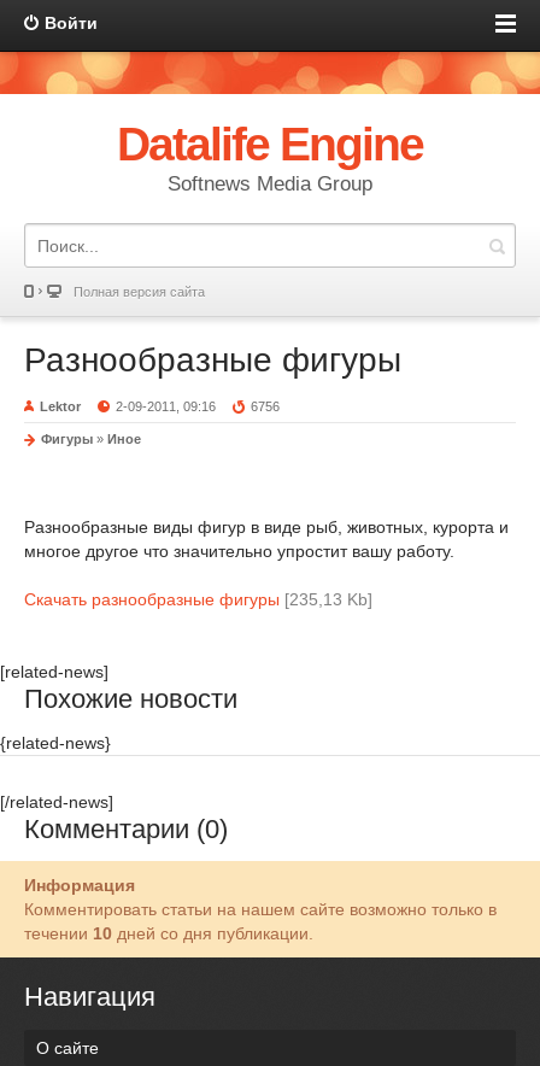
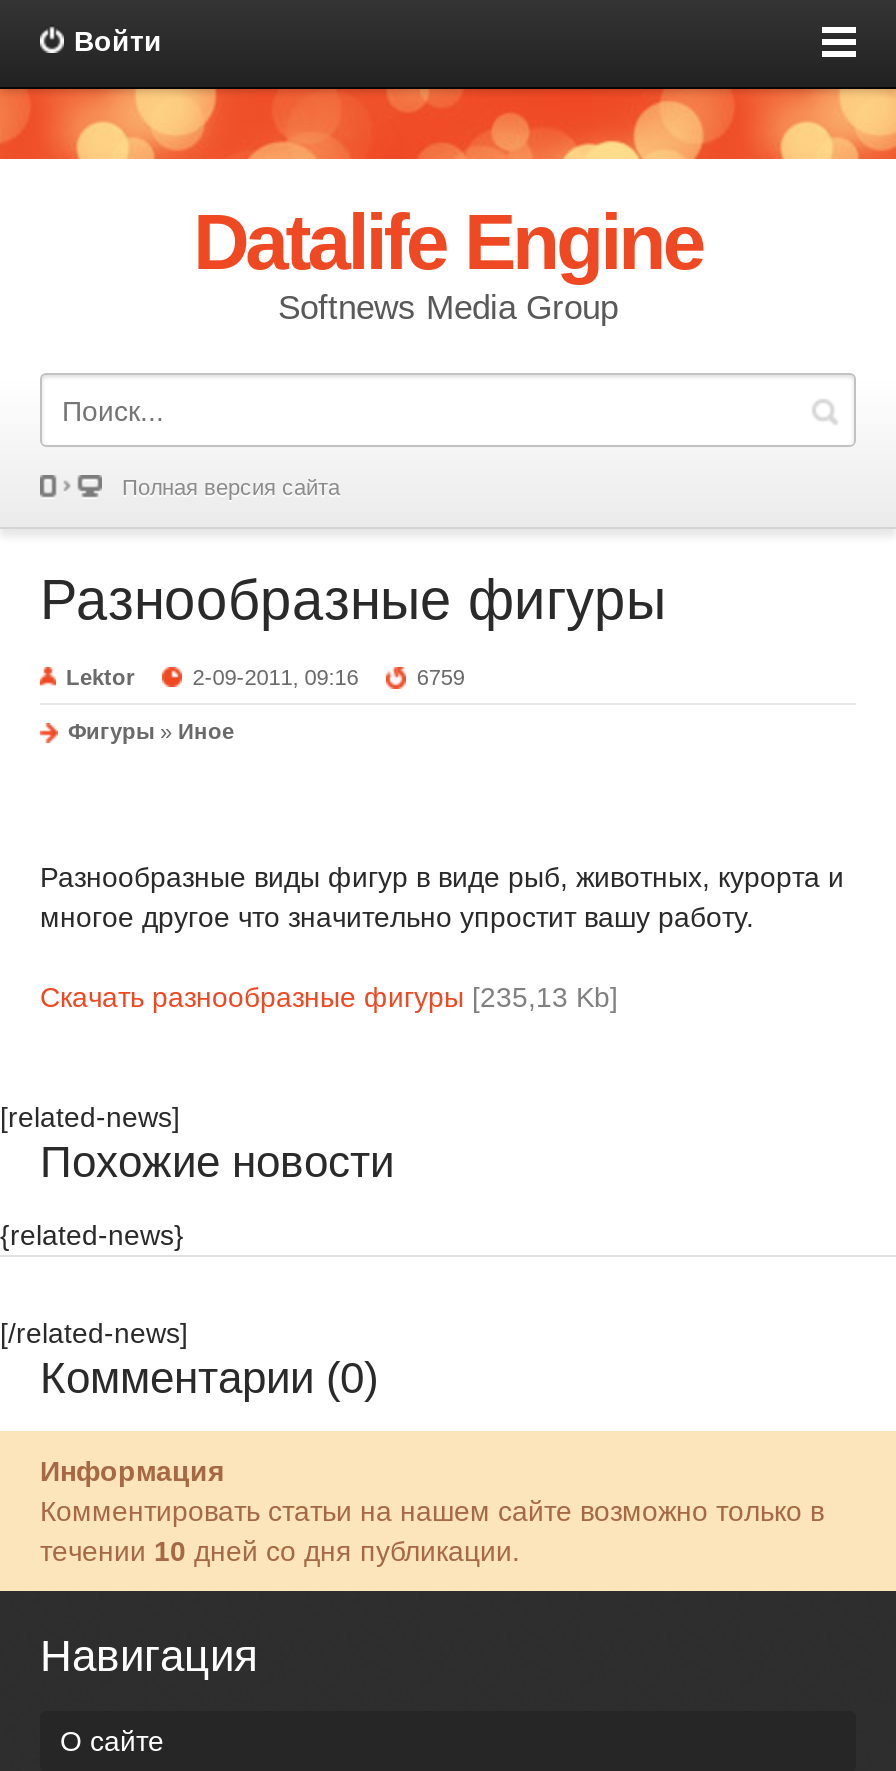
[251,399,280,414] 6756 -> [417,665,465,689] 6759

